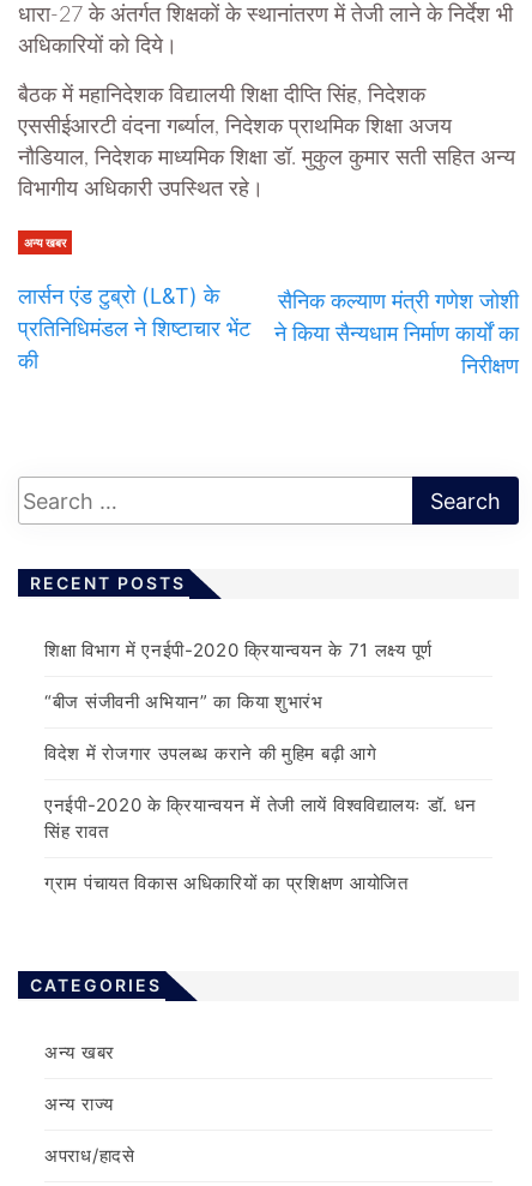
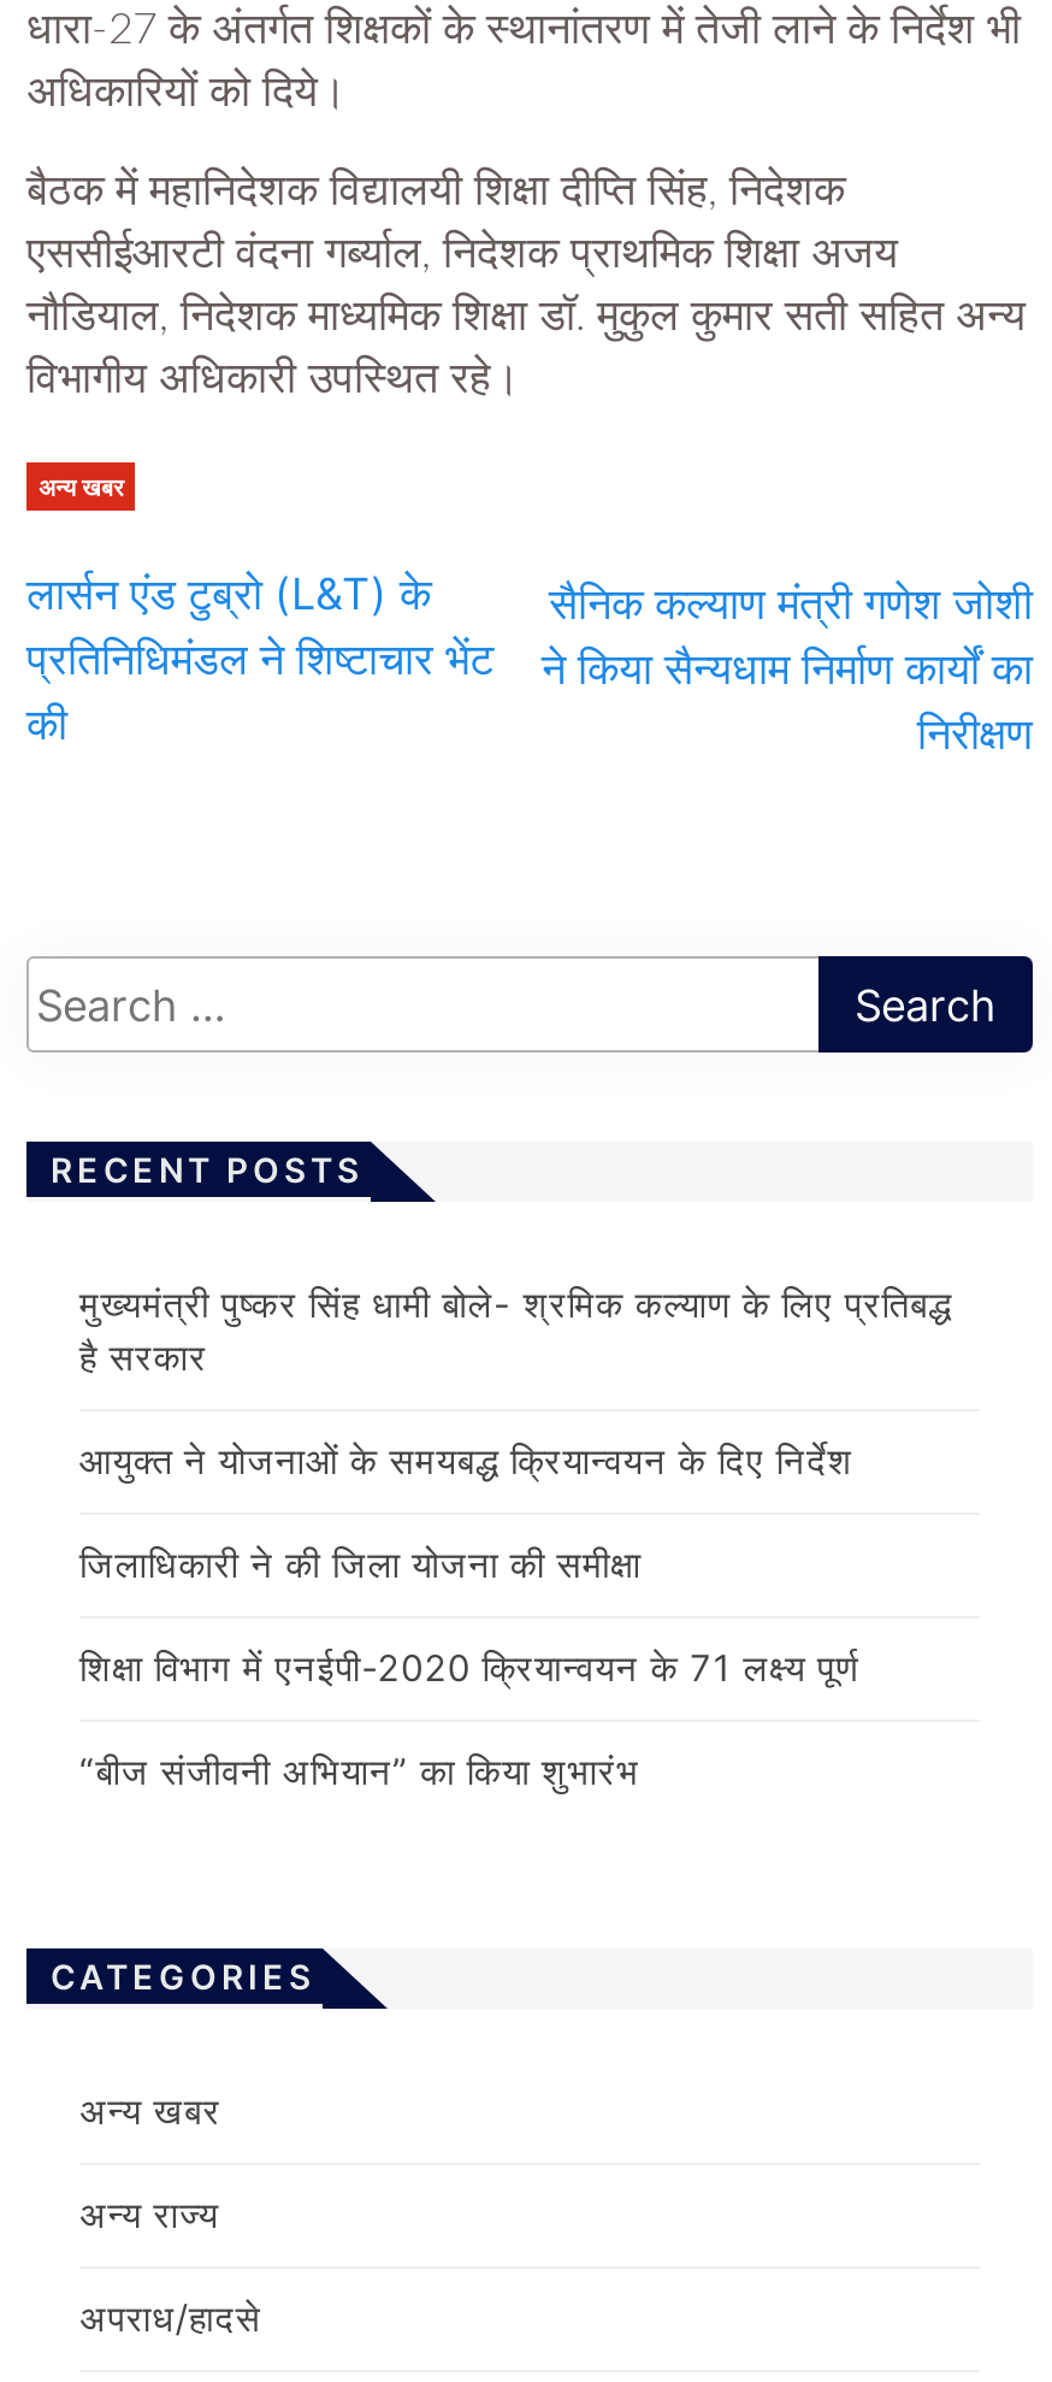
none -> [79,1282,952,1588] मुख्यमंत्री पुष्कर सिंह धामी बोले- श्रमिक कल्याण के लिए प्रतिबद्ध | है सरकार | आयुक्त ने योजनाओं के समयबद्ध क्रियान्वयन के दिए निर्देश | जिलाधिकारी ने की जिला योजना की समीक्षा
moved [44,639,432,713] -> [79,1646,859,1795]: शिक्षा विभाग में एनईपी-2020 क्रियान्वयन के 71 लक्ष्य पूर्ण | “बीज संजीवनी अभियान” का किया शुभारंभ
[44,742,477,895] विदेश में रोजगार उपलब्ध कराने की मुहिम बढ़ी आगे | एनईपी-2020 के क्रियान्वयन में तेजी लायें विश्वविद्यालयः डॉ. धन | सिंह रावत | ग्राम पंचायत विकास अधिकारियों का प्रशिक्षण आयोजित -> none

